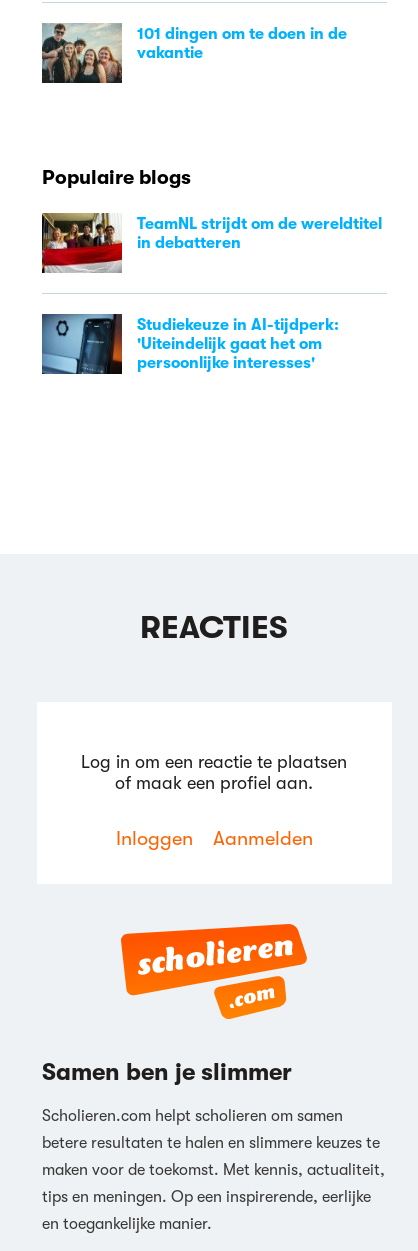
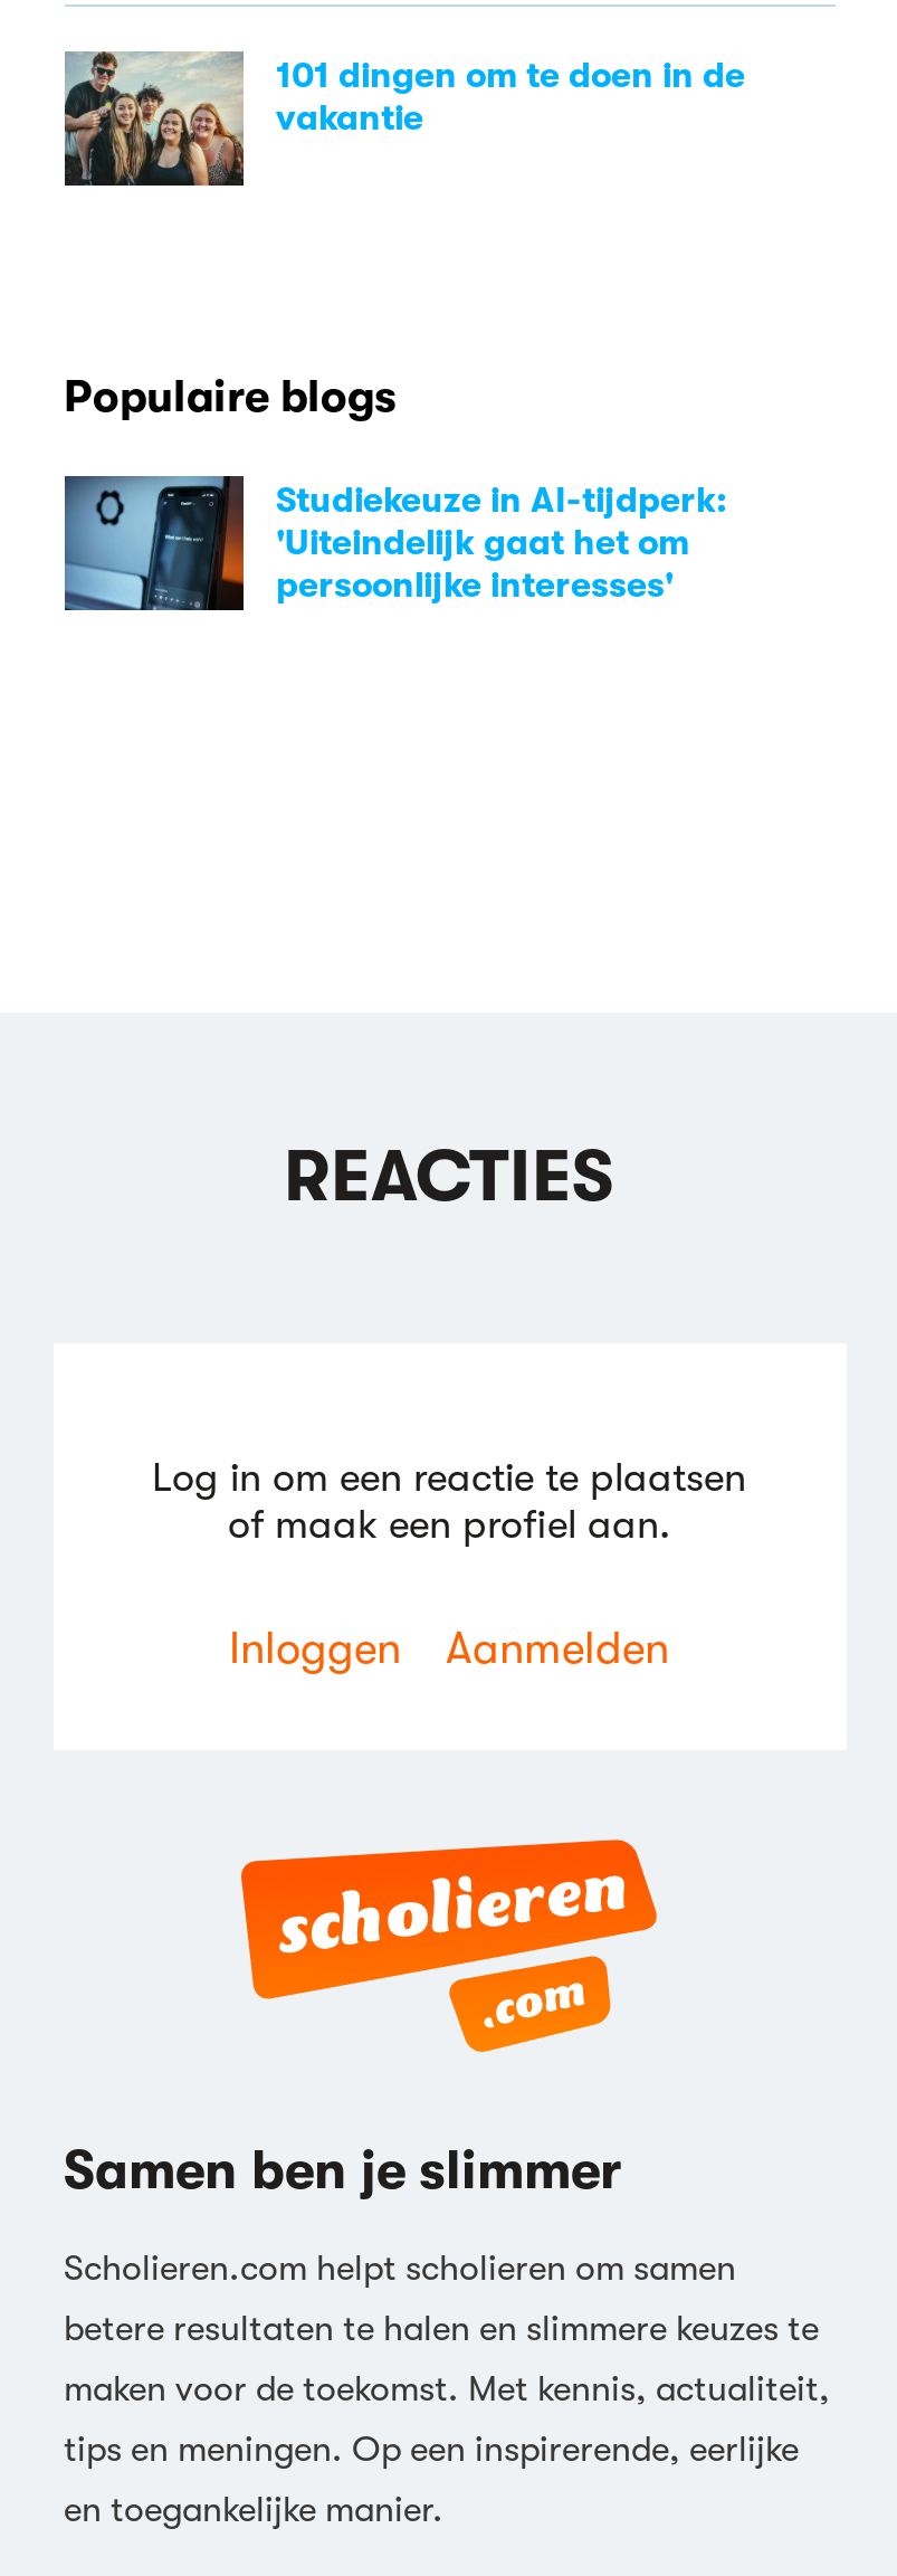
[41,212,381,273] [image] | TeamNL strijdt om de wereldtitel | in debatteren -> none

